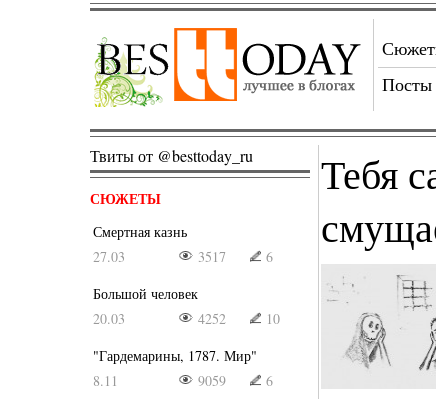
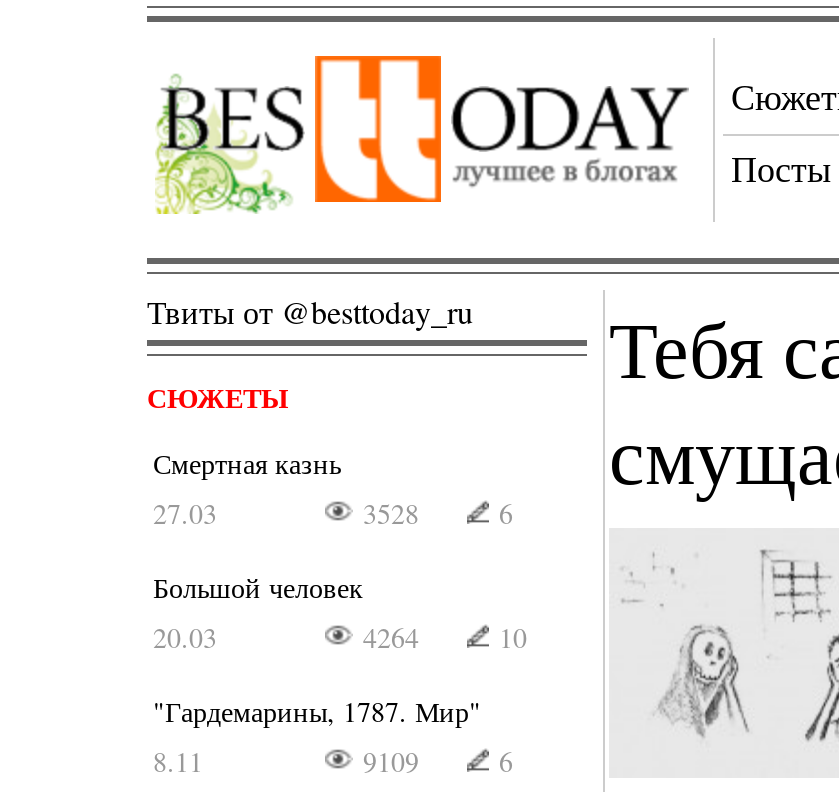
[193,247,273,266] 3517 6 -> [353,494,513,532] 3528 6
[193,309,280,328] 4252 10 -> [353,618,527,656] 4264 10
[193,371,273,390] 9059 6 -> [353,742,513,780] 9109 6

